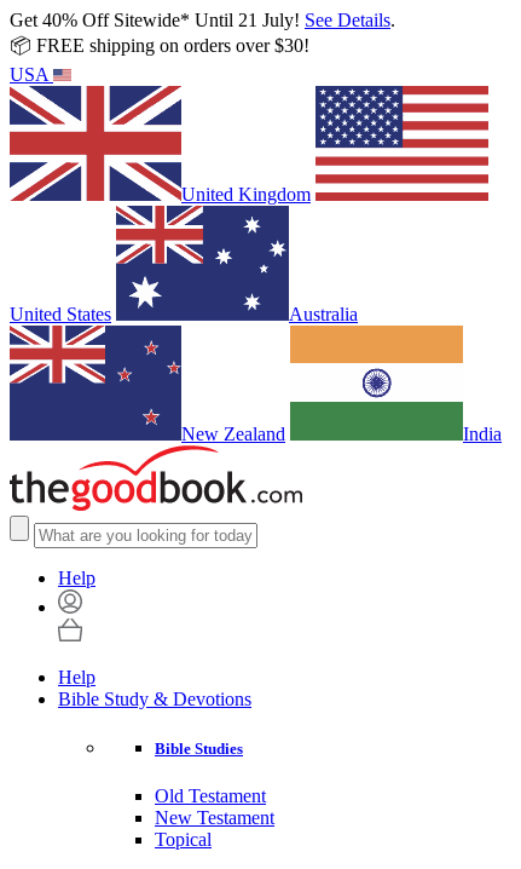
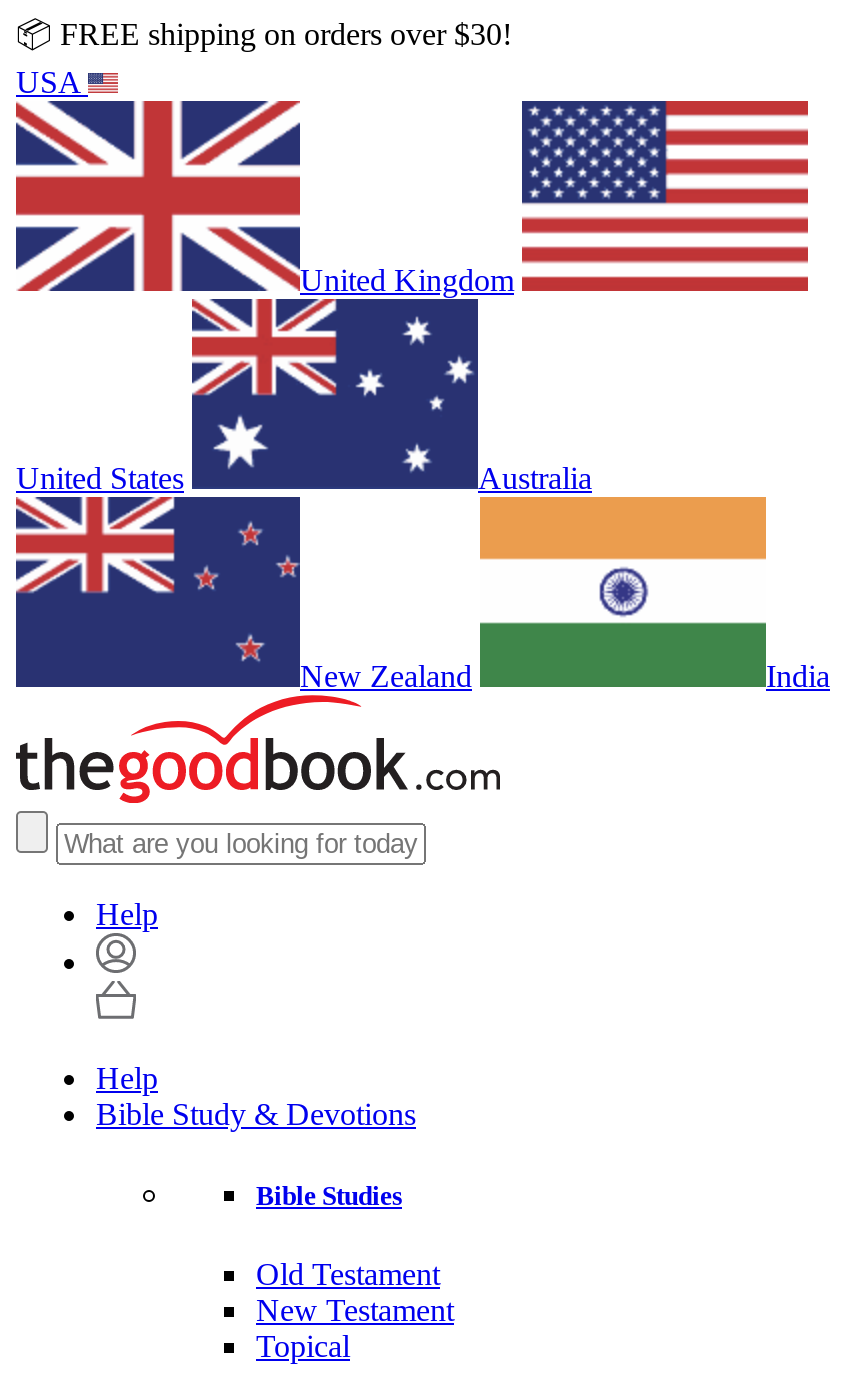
[10,10,395,30] Get 40% Off Sitewide* Until 21 July! See Details. -> none

